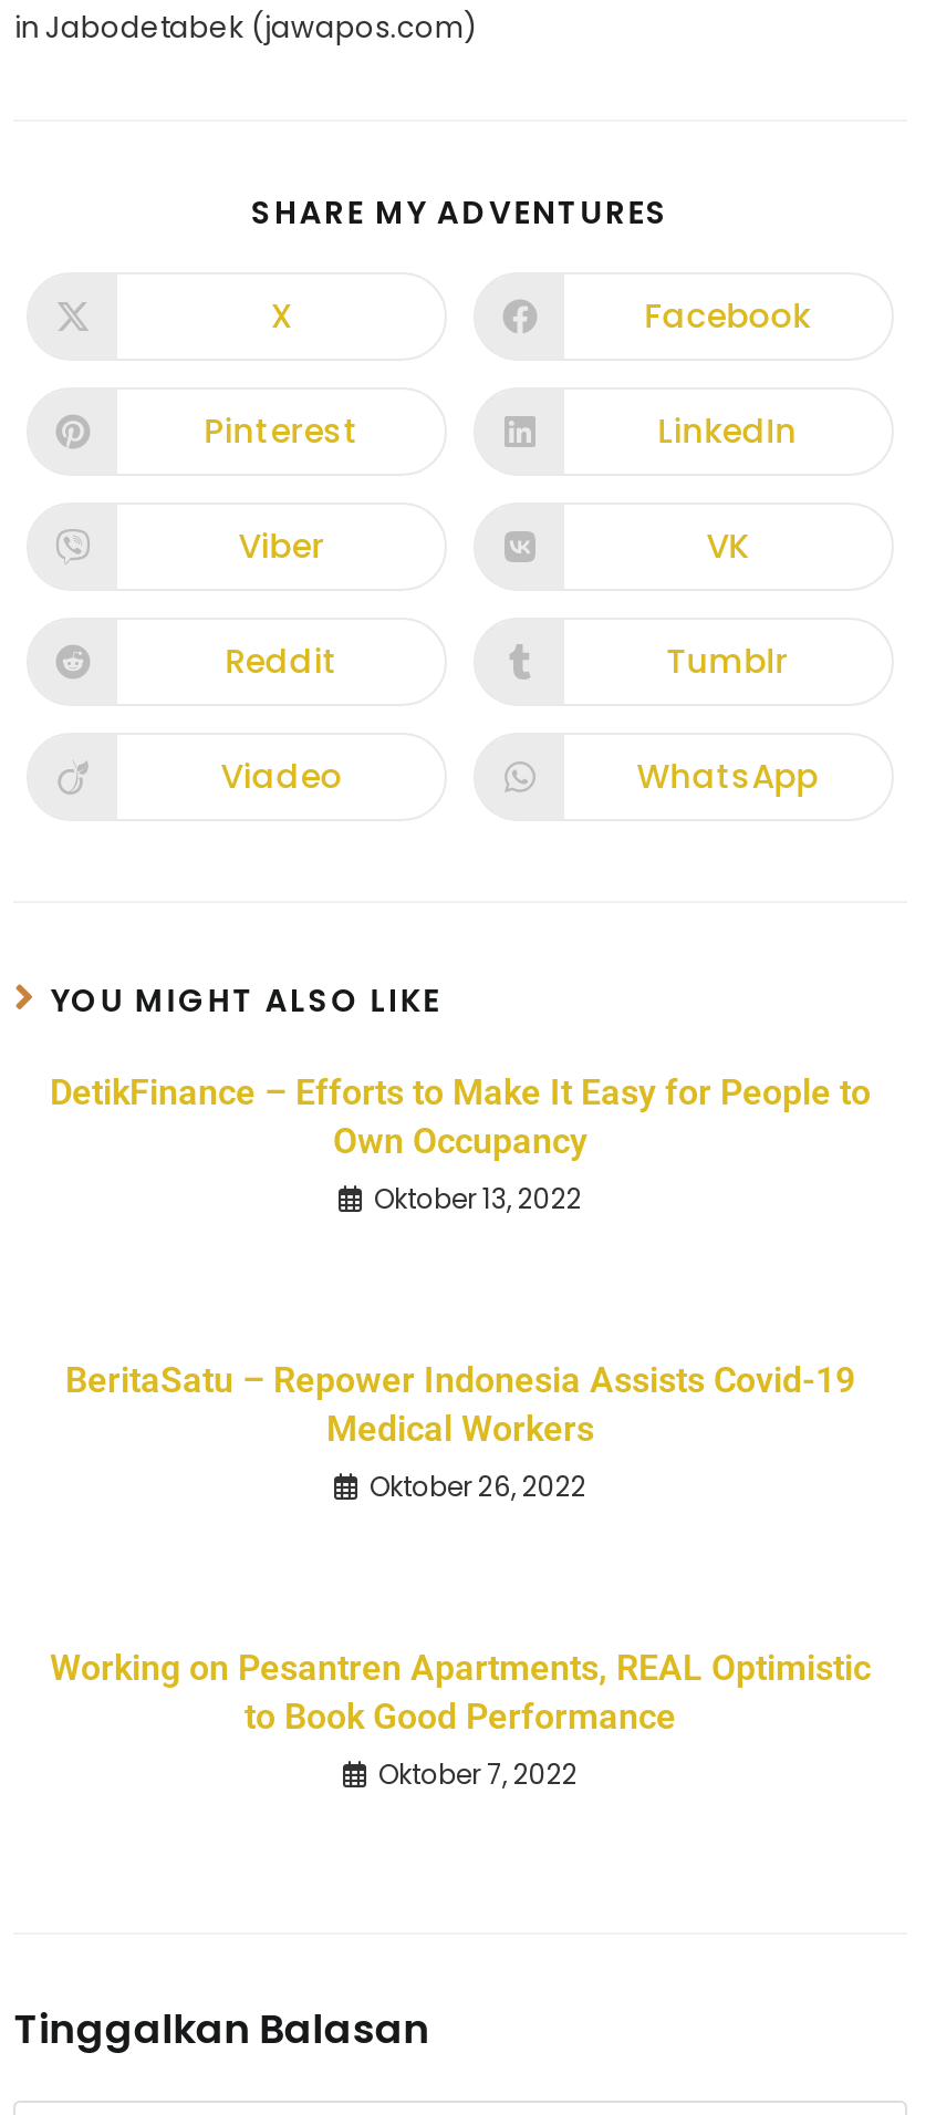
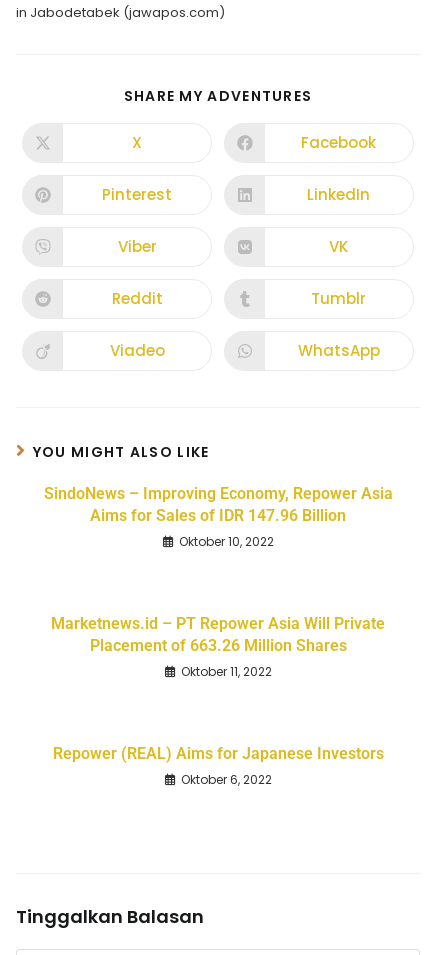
[50,1070,871,1217] DetikFinance – Efforts to Make It Easy for People to | Own Occupancy | Oktober 13, 2022 -> [43,484,392,550] SindoNews – Improving Economy, Repower Asia | Aims for Sales of IDR 147.96 Billion | Oktober 10, 2022
[65,1358,855,1504] BeritaSatu – Repower Indonesia Assists Covid-19 | Medical Workers | Oktober 26, 2022 -> [51,614,385,680] Marketnews.id – PT Repower Asia Will Private | Placement of 663.26 Million Shares | Oktober 11, 2022
[50,1646,871,1792] Working on Pesantren Apartments, REAL Optimistic | to Book Good Performance | Oktober 7, 2022 -> [52,744,383,788] Repower (REAL) Aims for Japanese Investors | Oktober 6, 2022

